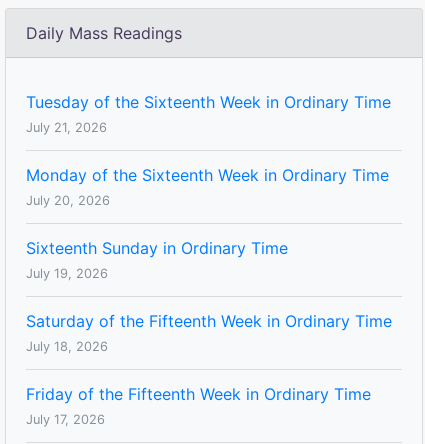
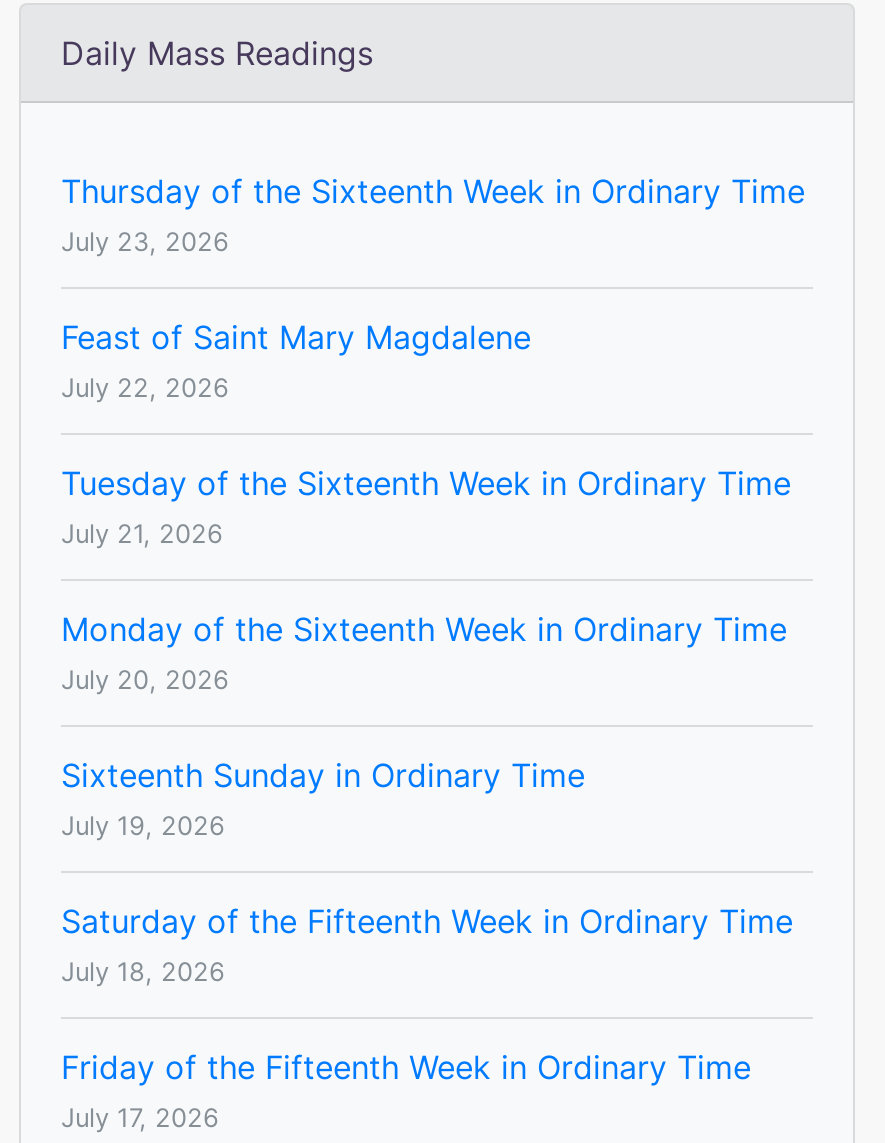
none -> [61,171,805,403] Thursday of the Sixteenth Week in Ordinary Time | July 23, 2026 | Feast of Saint Mary Magdalene | July 22, 2026

